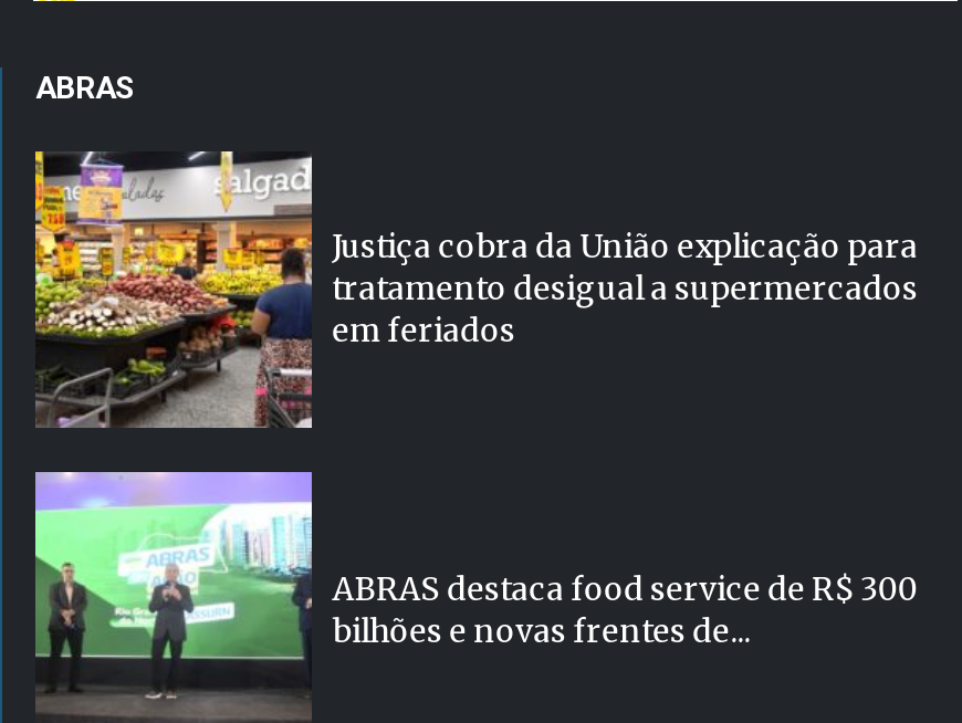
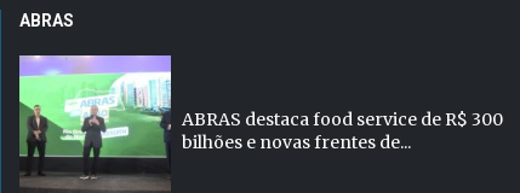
[33,150,918,429] [image] | Justiça cobra da União explicação para | tratamento desigual a supermercados | em feriados -> none

